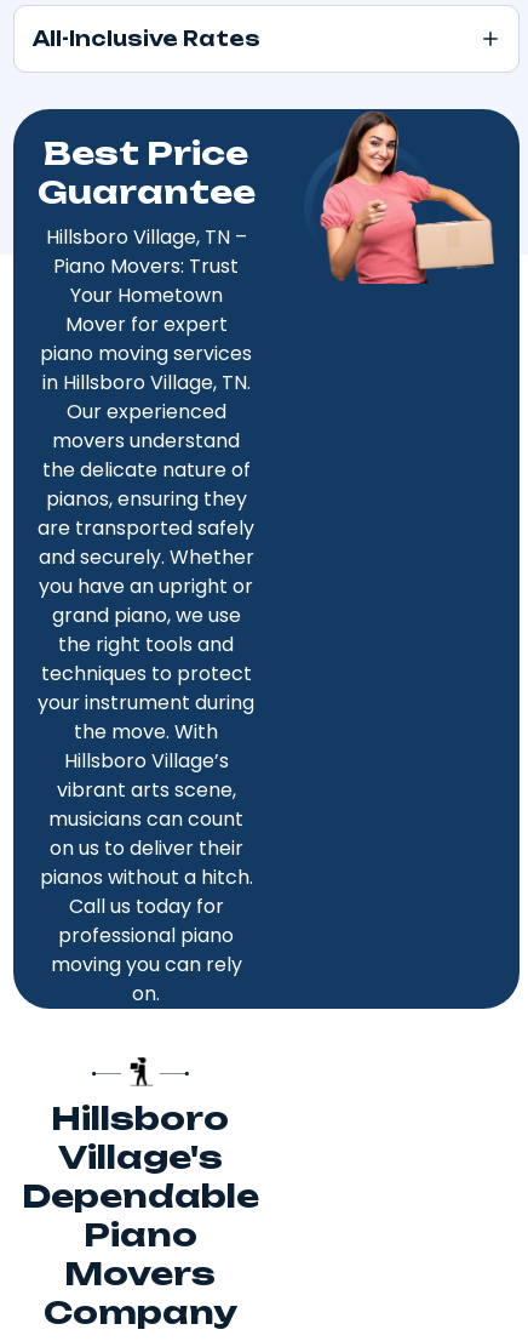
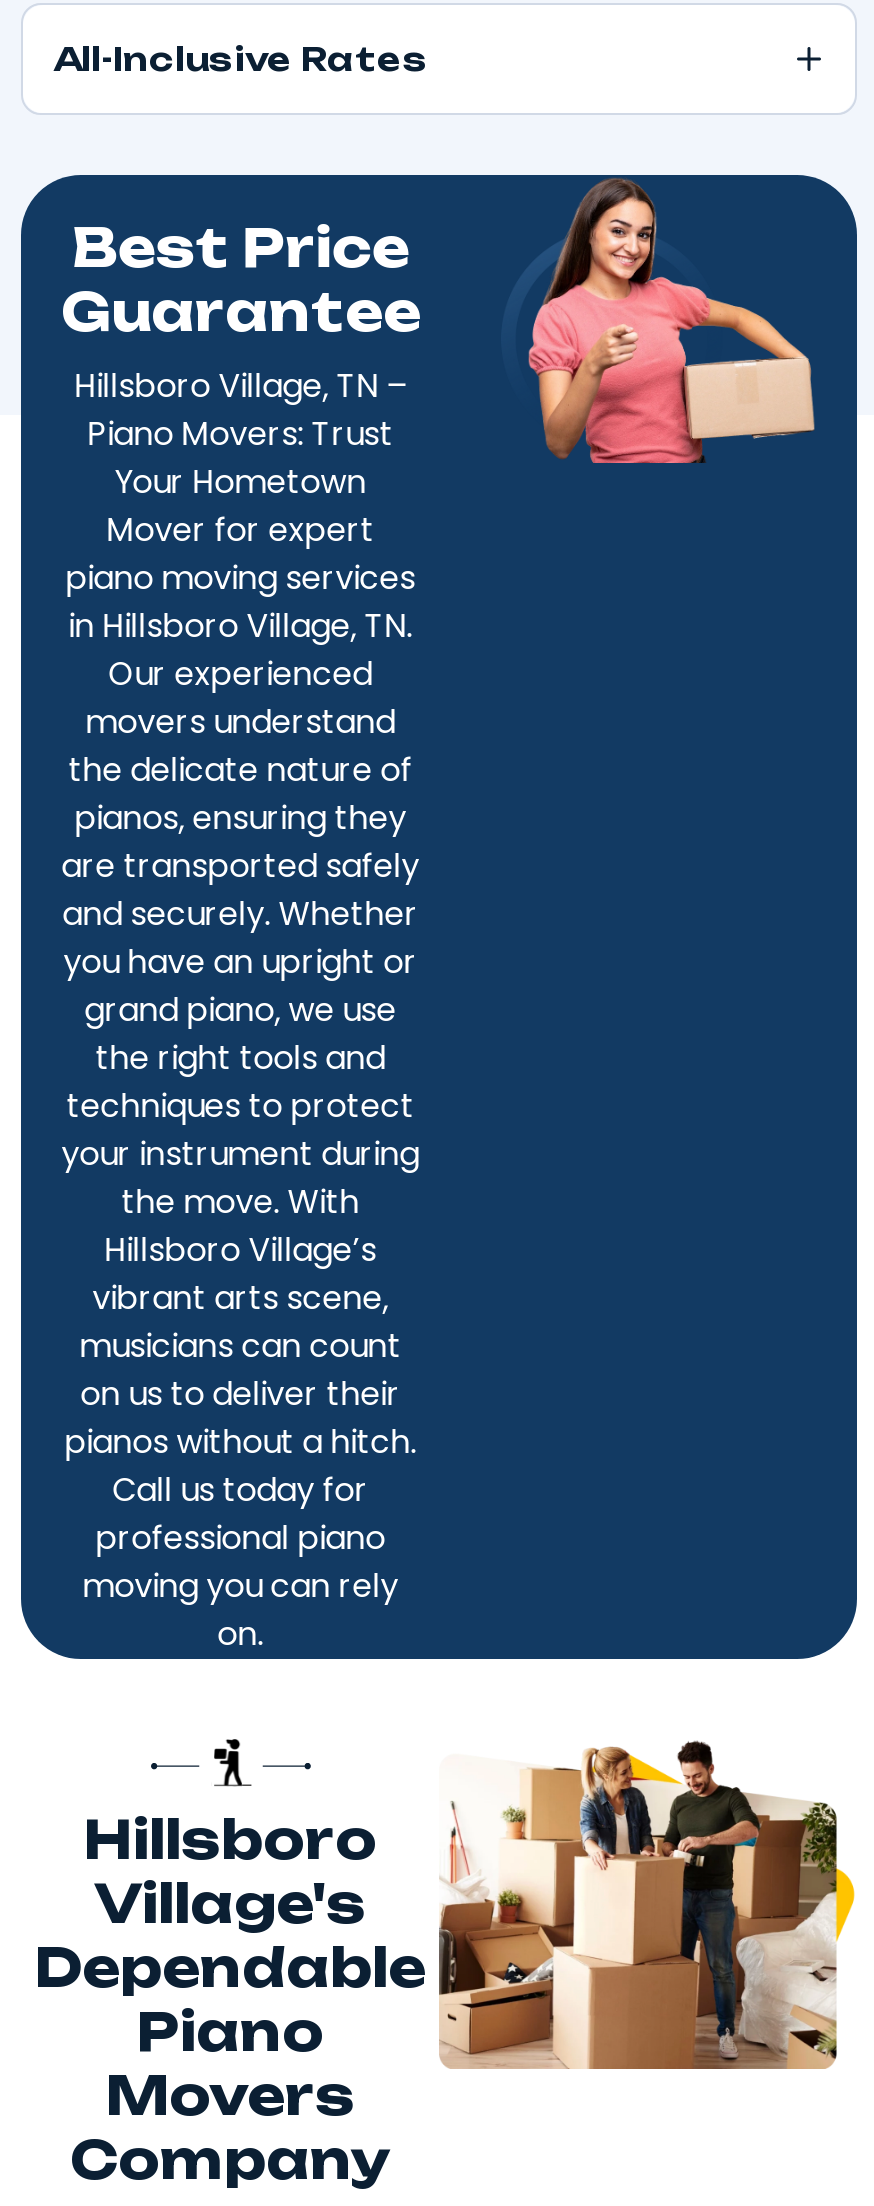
none -> [437,1739,857,2071] [image]

